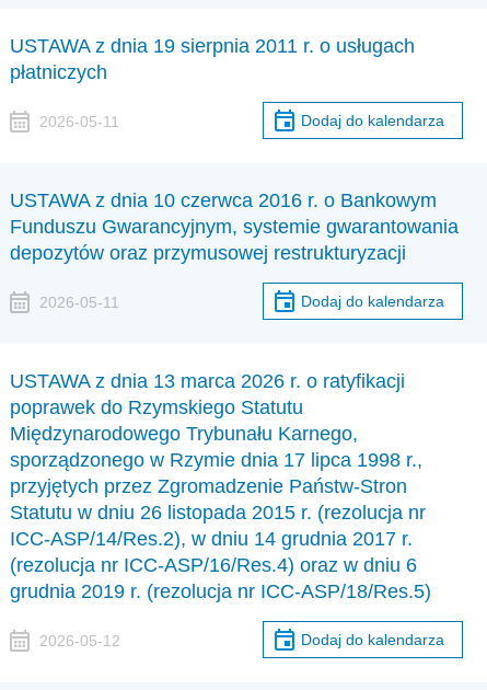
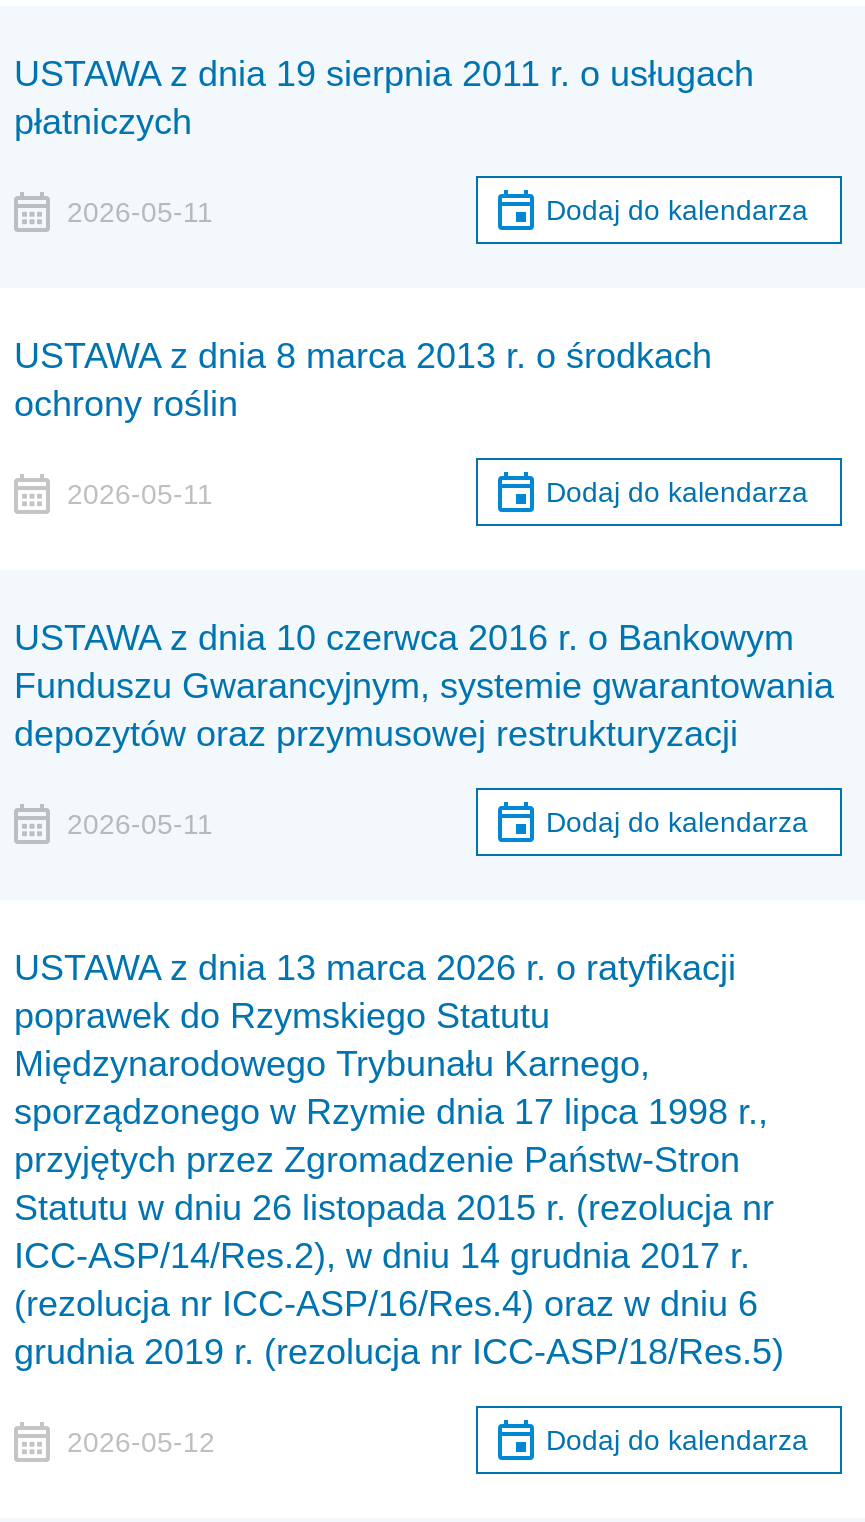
none -> [14,336,712,424] USTAWA z dnia 8 marca 2013 r. o środkach | ochrony roślin
none -> [67,194,808,227] 2026-05-11 | Dodaj do kalendarza

